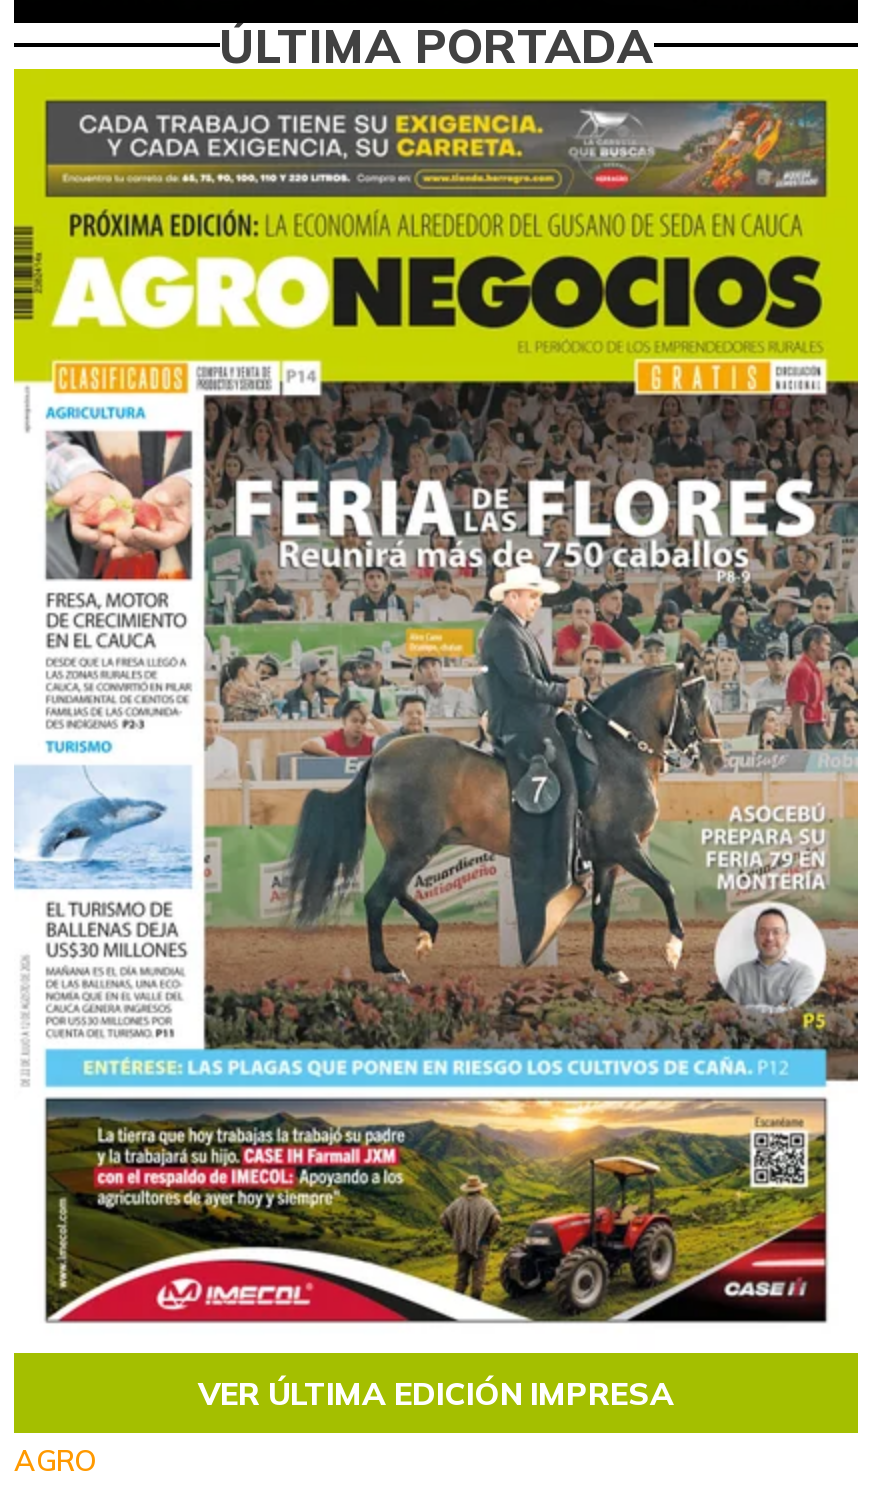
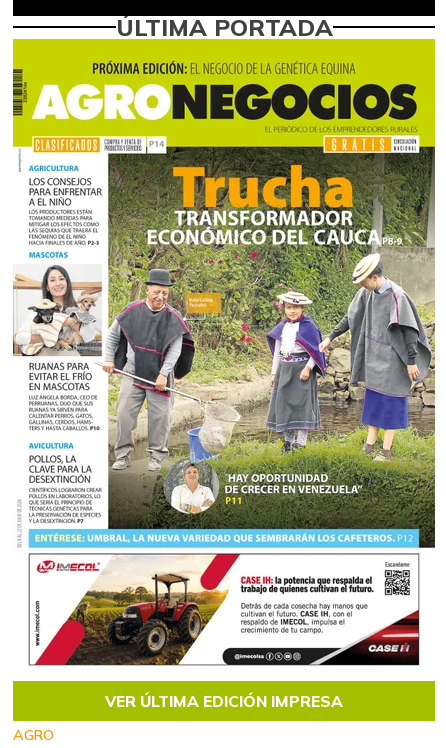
[12,99,860,1323] [image] -> [12,55,436,666] [image]

